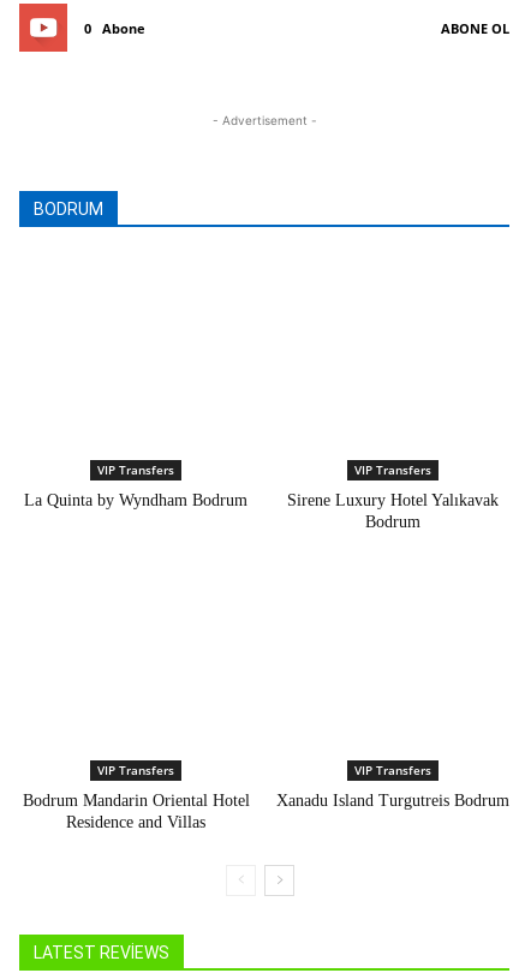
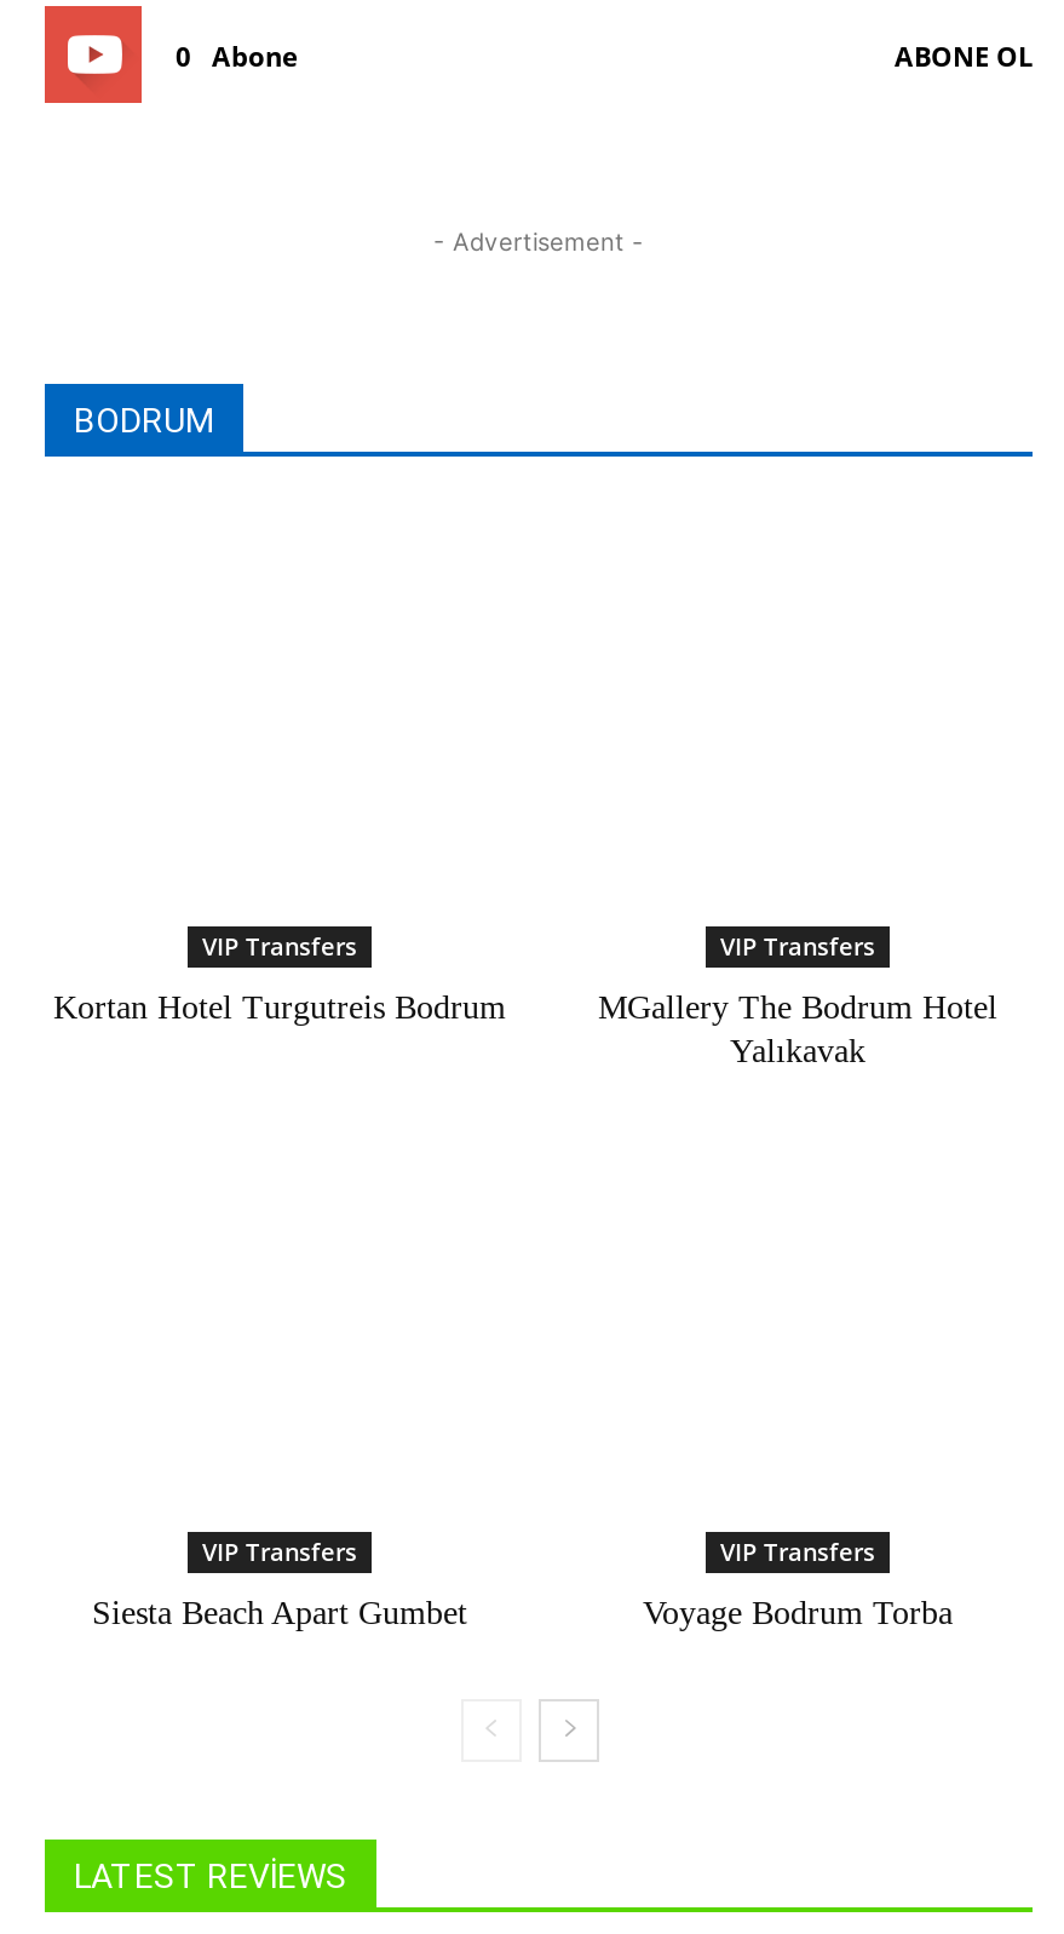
[24,491,247,509] La Quinta by Wyndham Bodrum -> [53,989,506,1025] Kortan Hotel Turgutreis Bodrum
[287,491,499,531] Sirene Luxury Hotel Yalıkavak | Bodrum -> [598,989,997,1069] MGallery The Bodrum Hotel | Yalıkavak
[22,792,249,831] Bodrum Mandarin Oriental Hotel | Residence and Villas -> [92,1595,467,1631] Siesta Beach Apart Gumbet
[276,792,509,810] Xanadu Island Turgutreis Bodrum -> [643,1595,953,1631] Voyage Bodrum Torba

